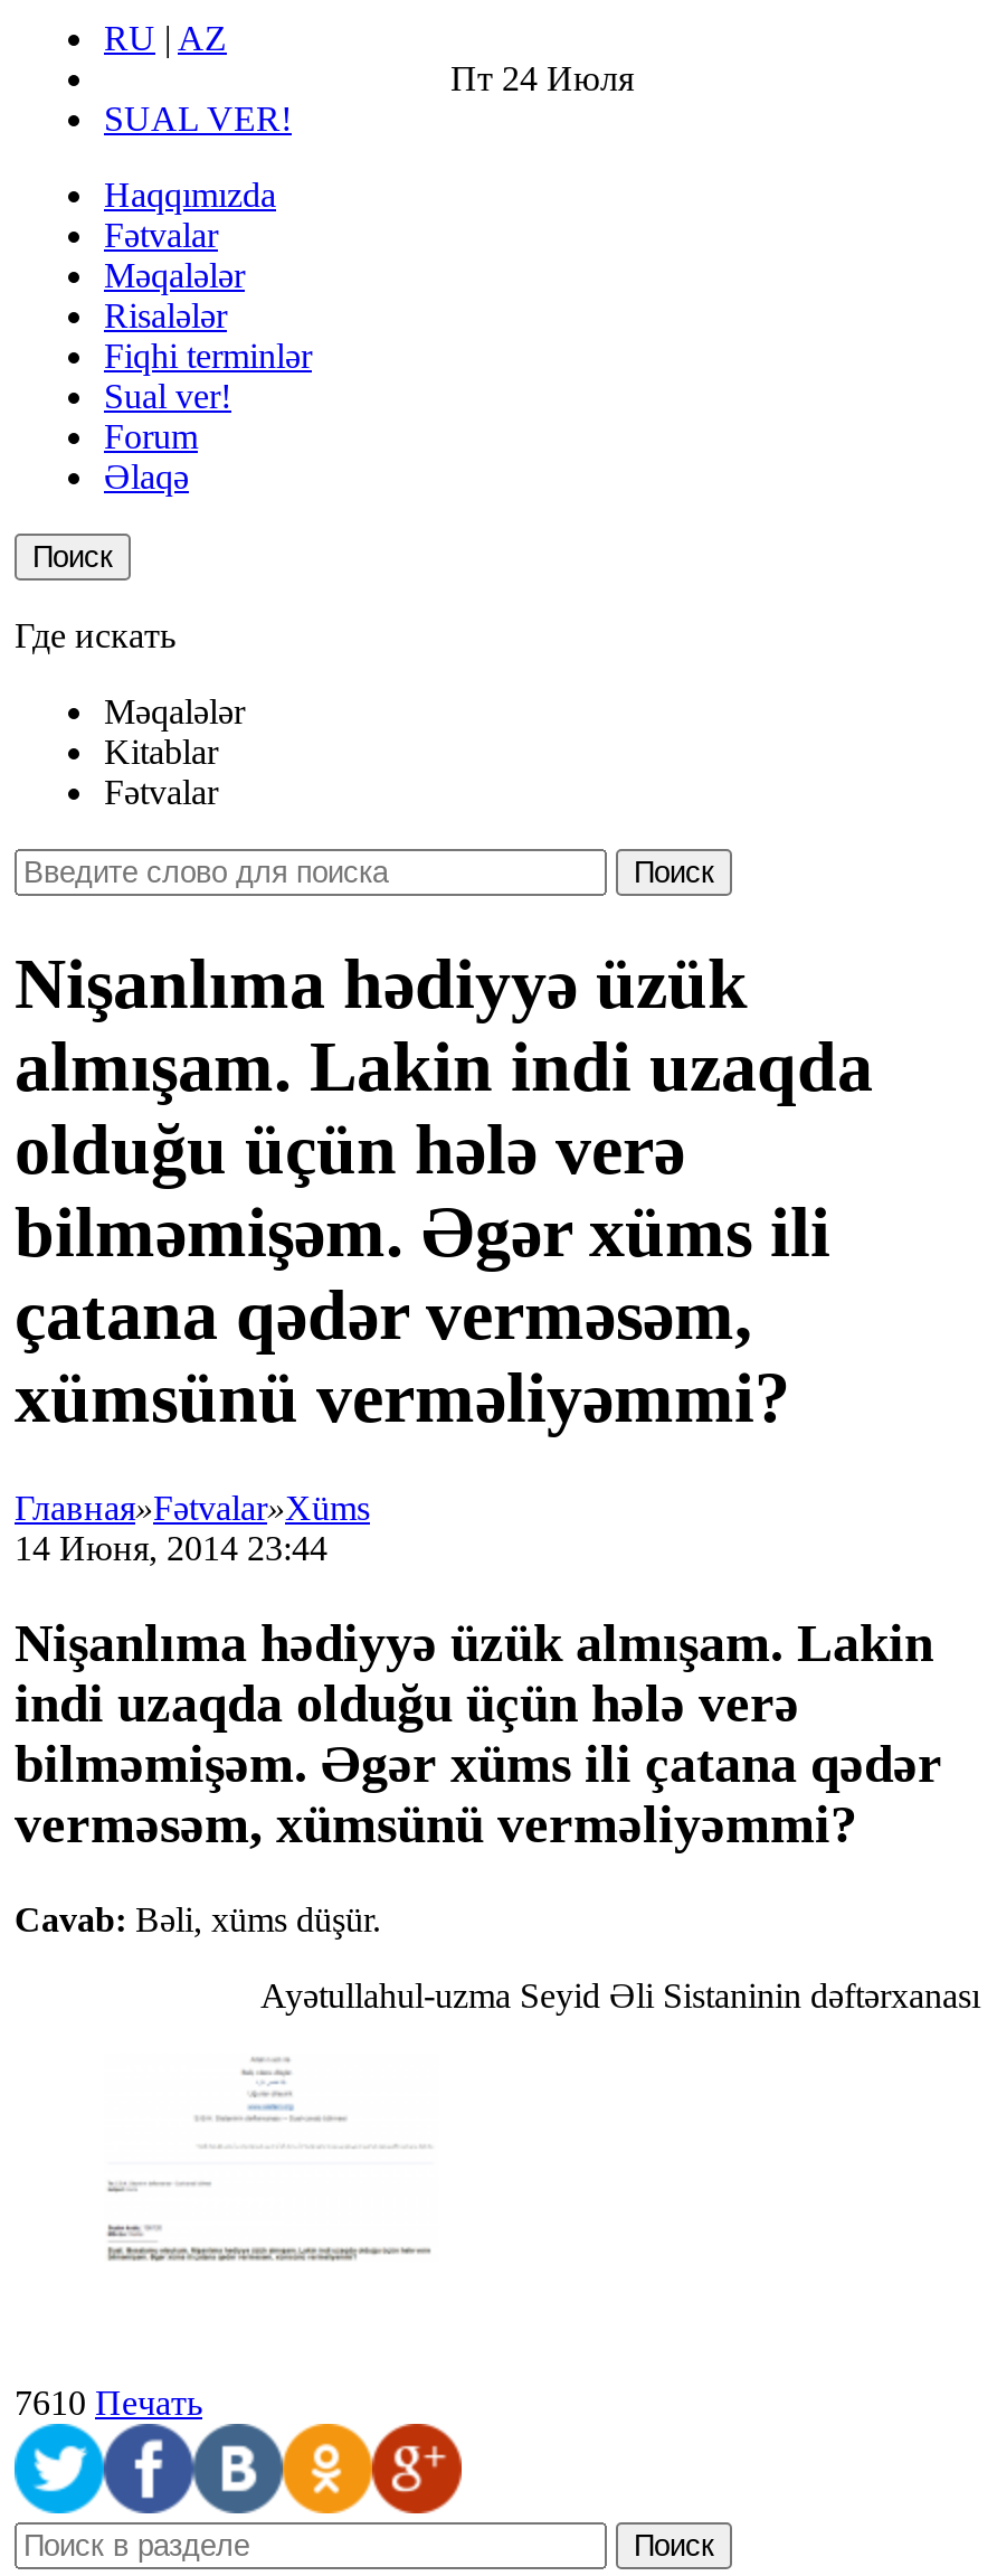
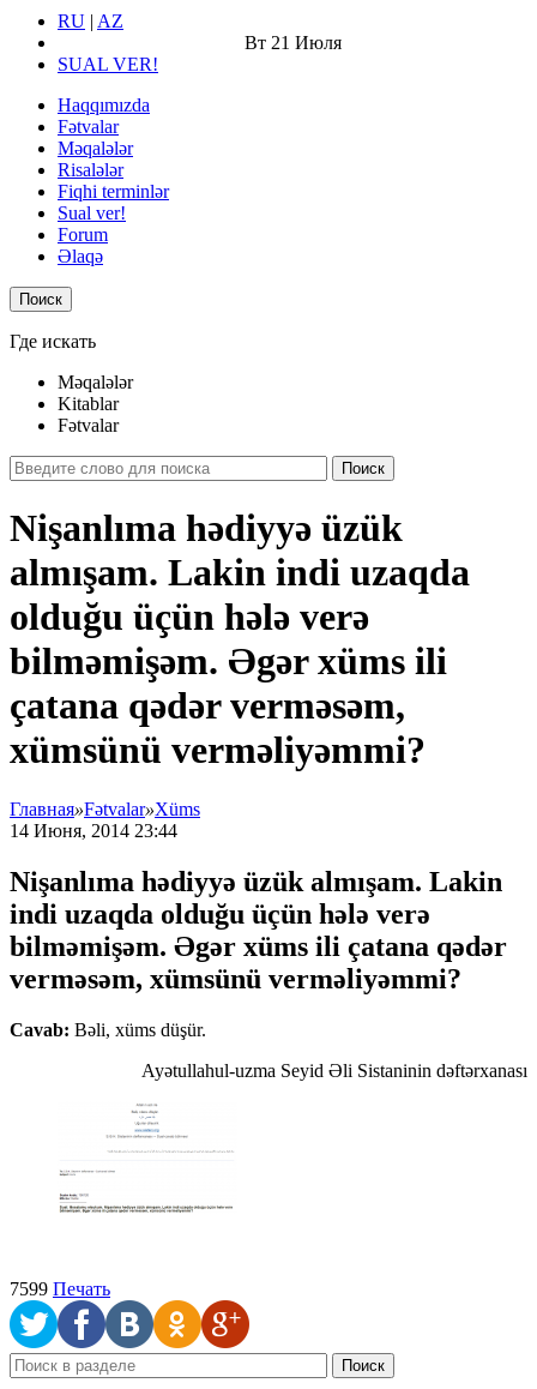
[450,59,634,97] Пт 24 Июля -> [244,32,341,53] Вт 21 Июля
[15,2383,202,2421] 7610 Печать -> [10,1278,110,1299] 7599 Печать

